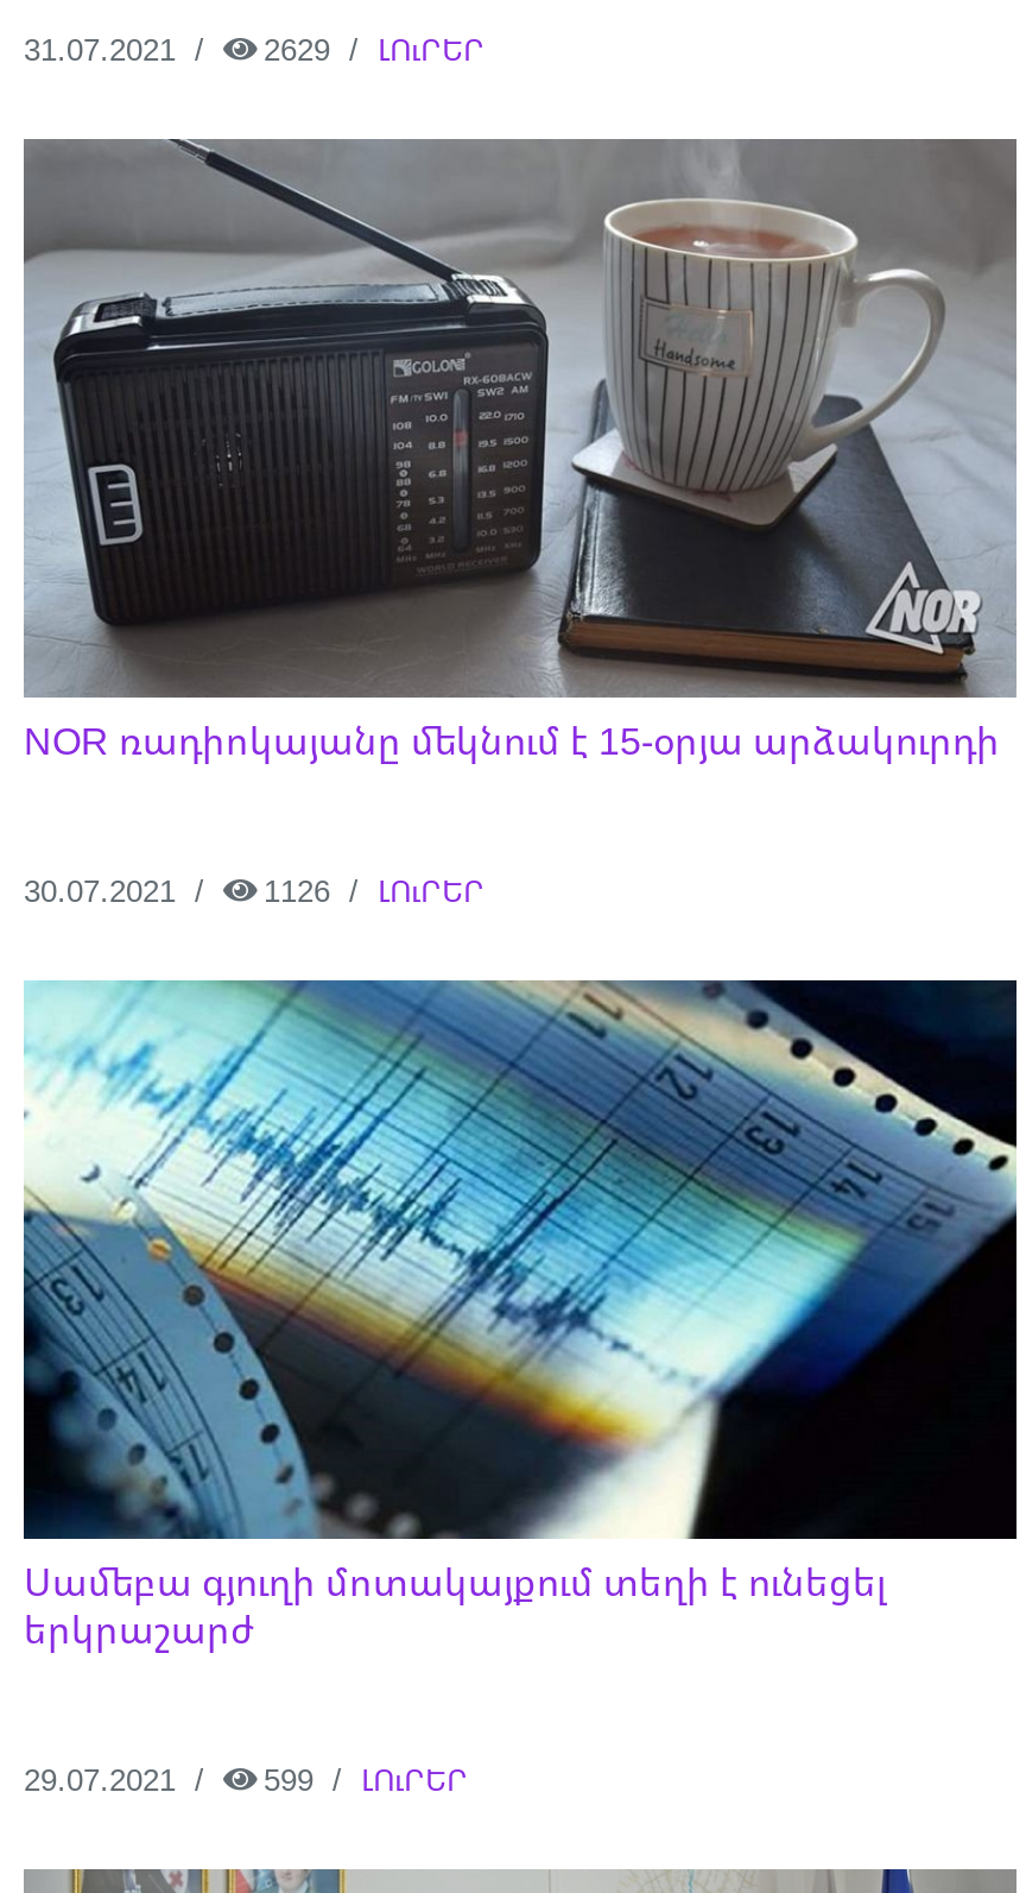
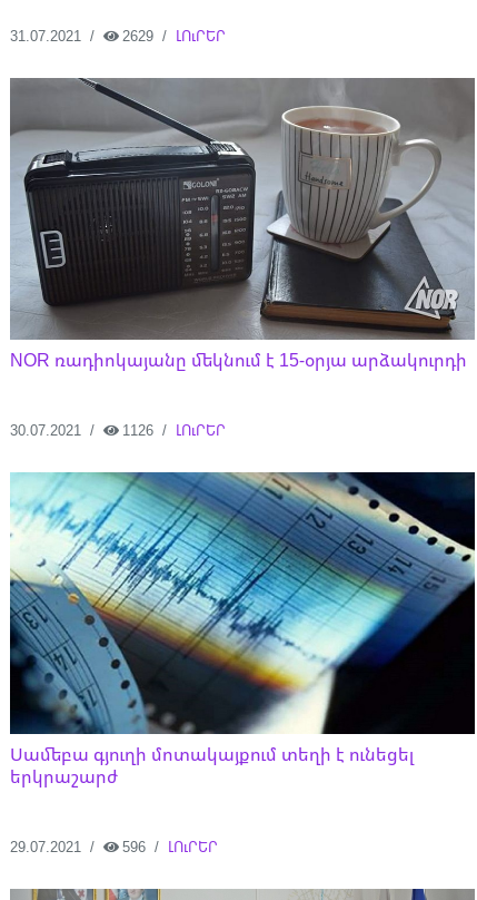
[24,1759,468,1801] 29.07.2021 599 ԼՈւՐԵՐ -> [10,837,218,857] 29.07.2021 596 ԼՈւՐԵՐ

